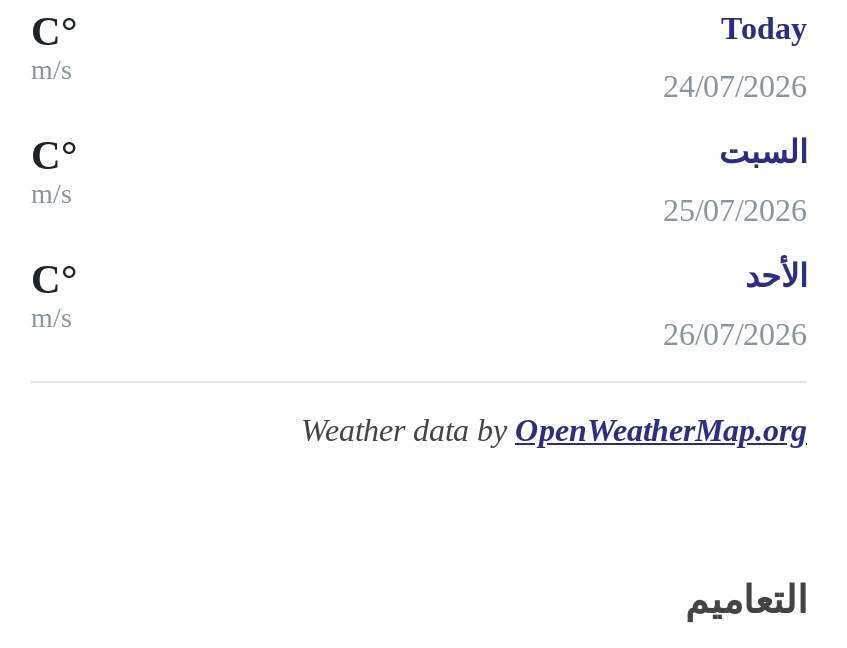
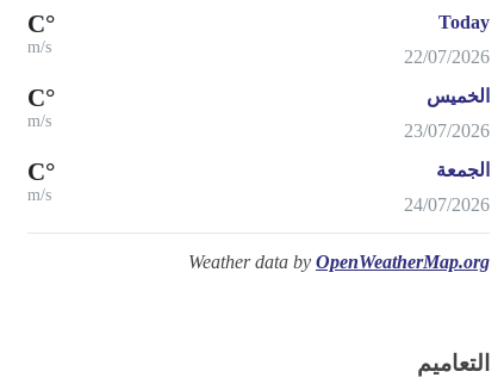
[663,70,807,104] 24/07/2026 -> [404,47,490,67] 22/07/2026
[719,136,807,170] السبت -> [427,86,490,107] الخميس
[663,194,807,228] 25/07/2026 -> [404,121,490,141] 23/07/2026
[745,260,807,294] الأحد -> [436,160,490,180] الجمعة
[663,318,807,352] 26/07/2026 -> [404,195,490,215] 24/07/2026

